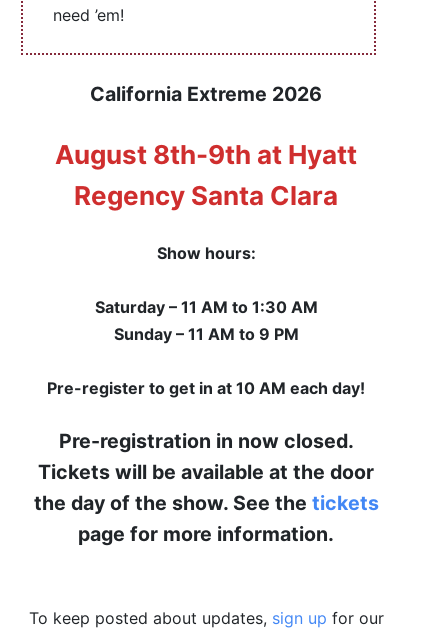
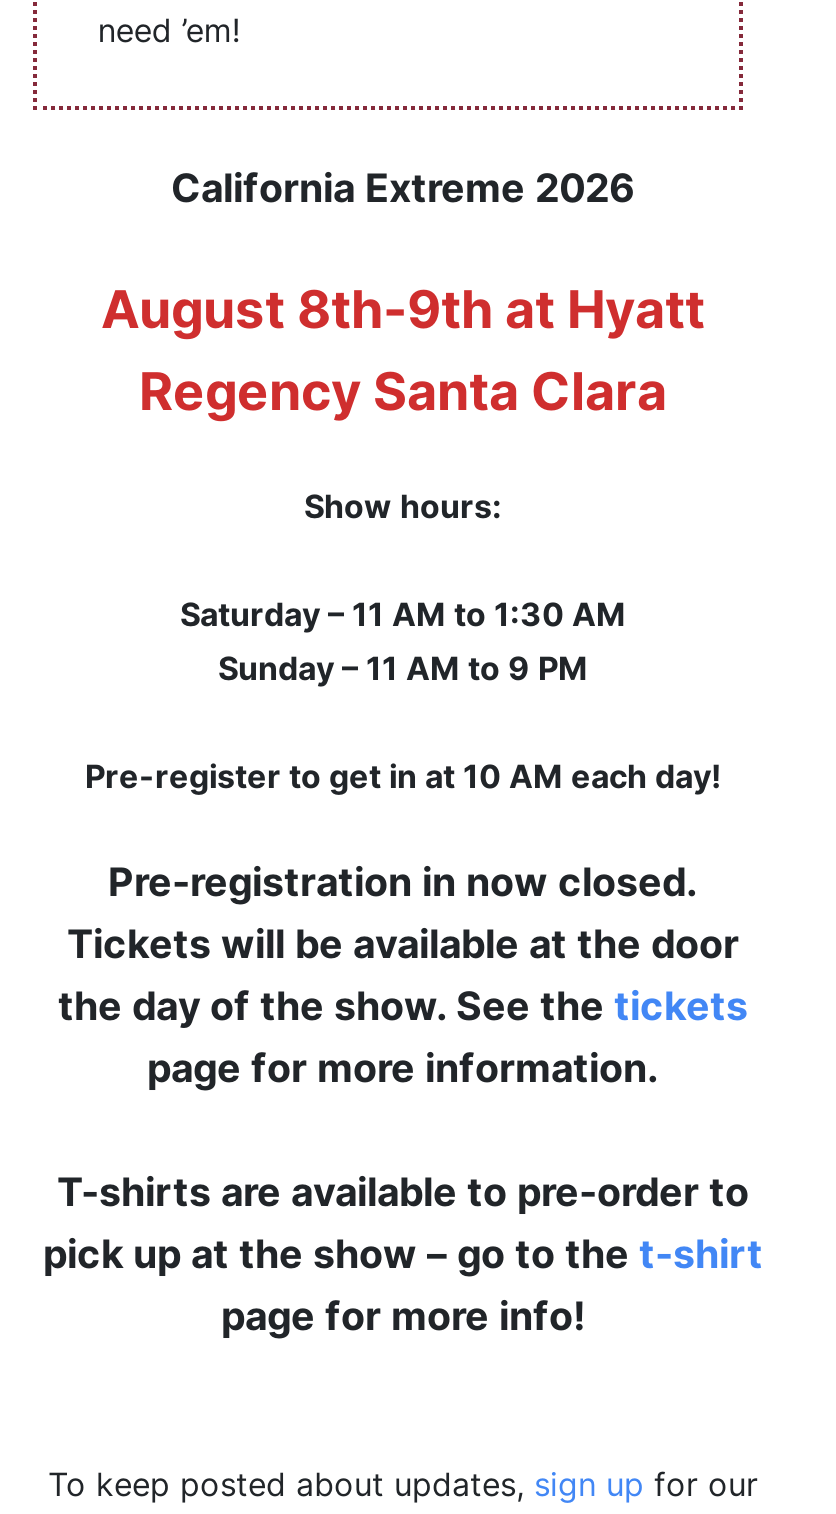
none -> [43,1168,763,1340] T-shirts are available to pre-order to | pick up at the show – go to the t-shirt | page for more info!

